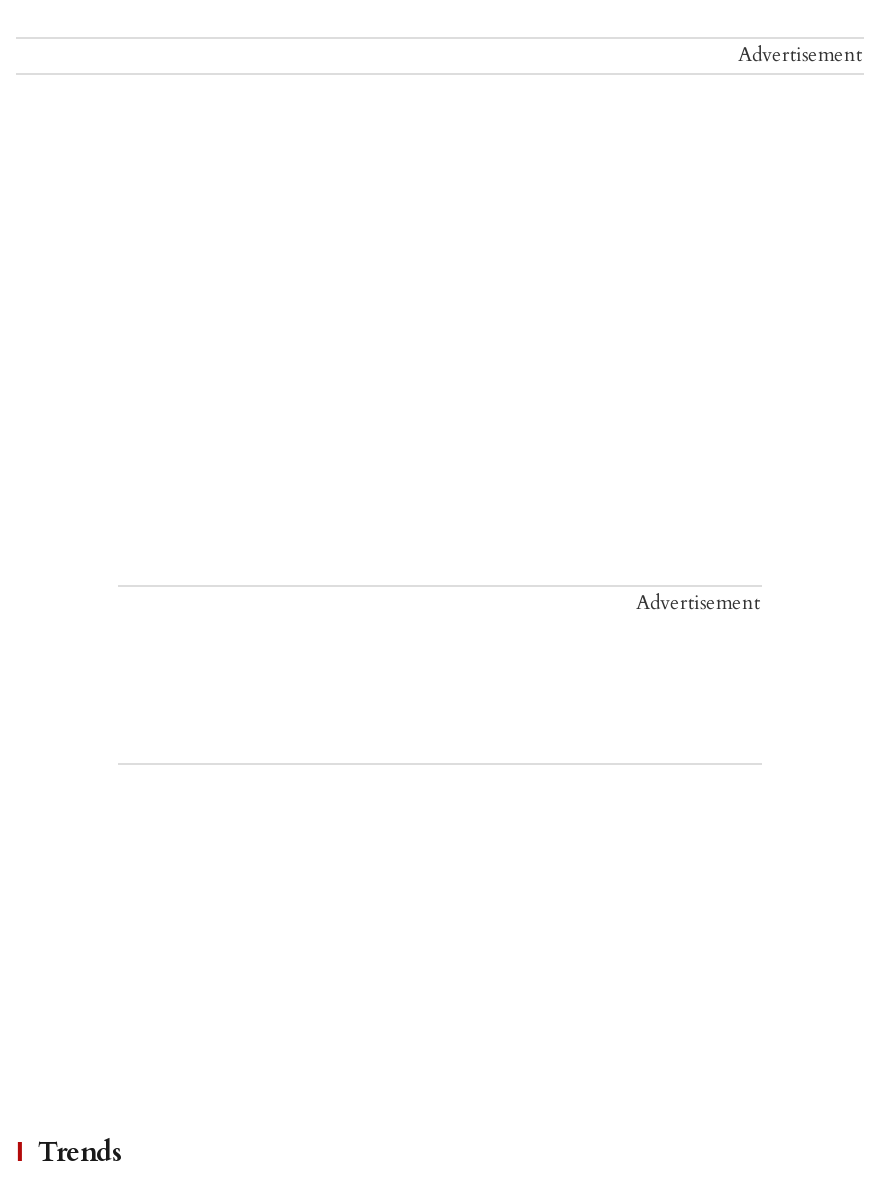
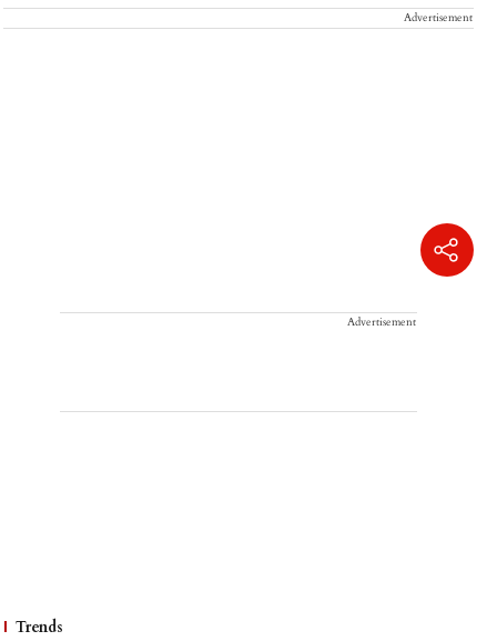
none -> [418,221,476,279] [image]

